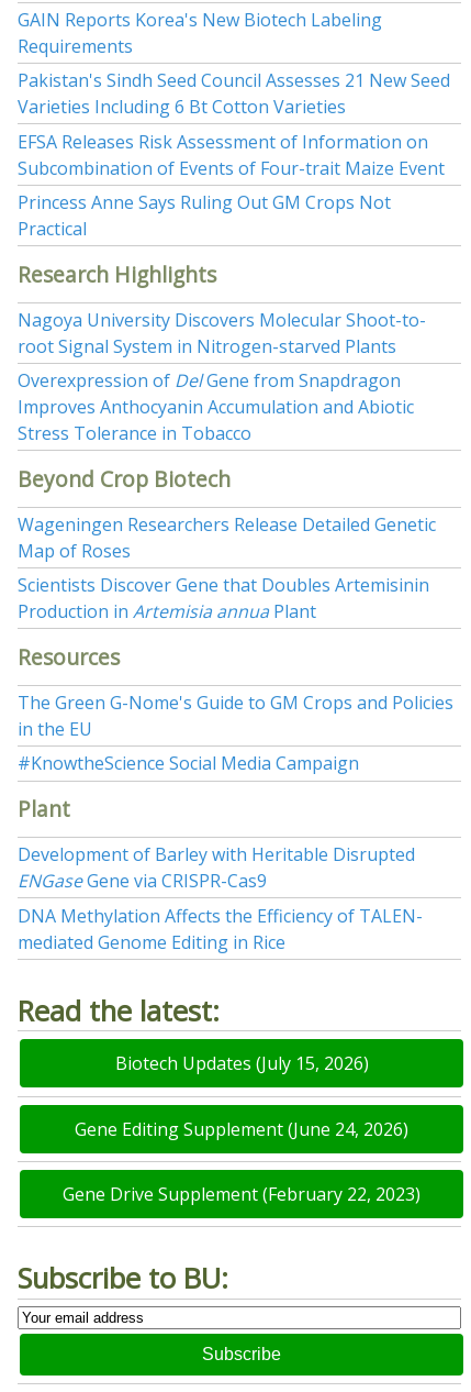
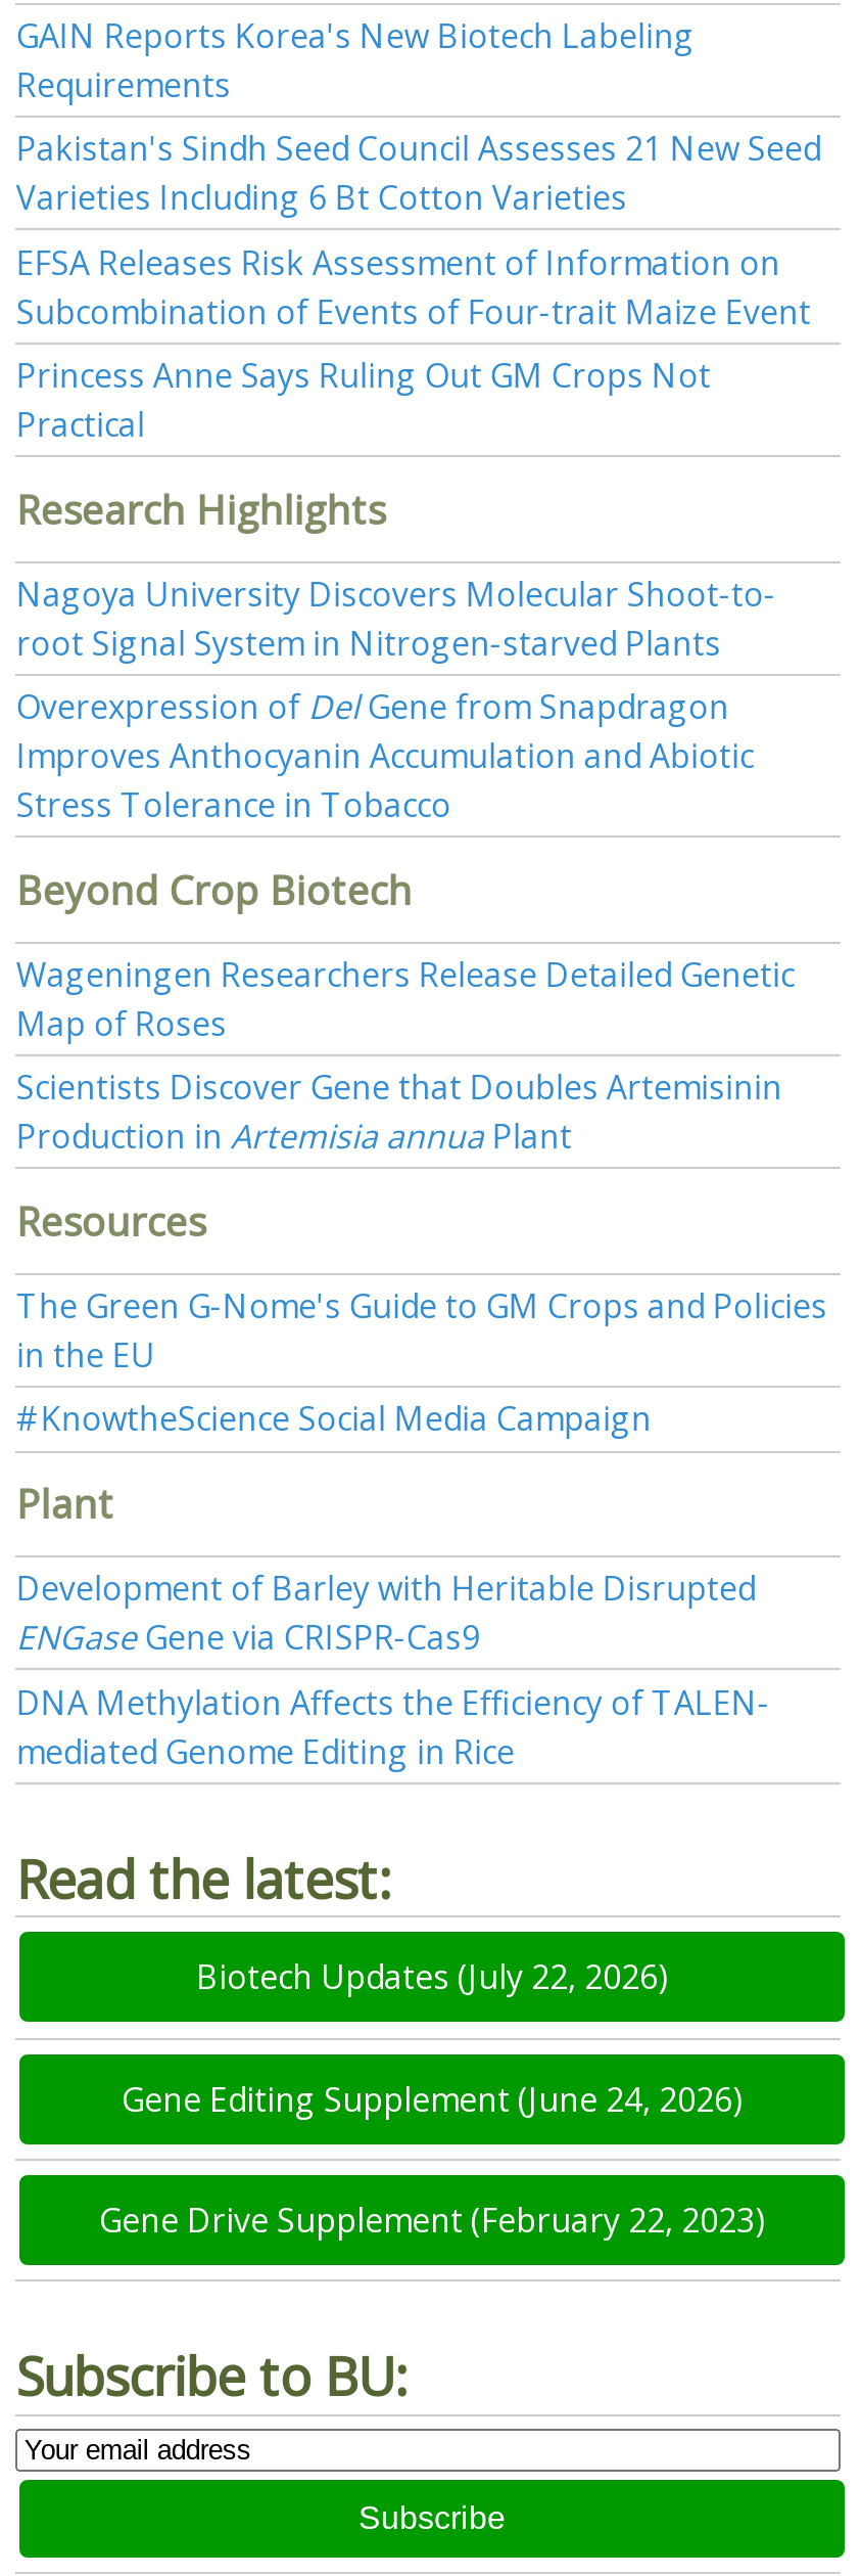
[115,1051,368,1076] Biotech Updates (July 15, 2026) -> [196,1955,668,2000] Biotech Updates (July 22, 2026)

